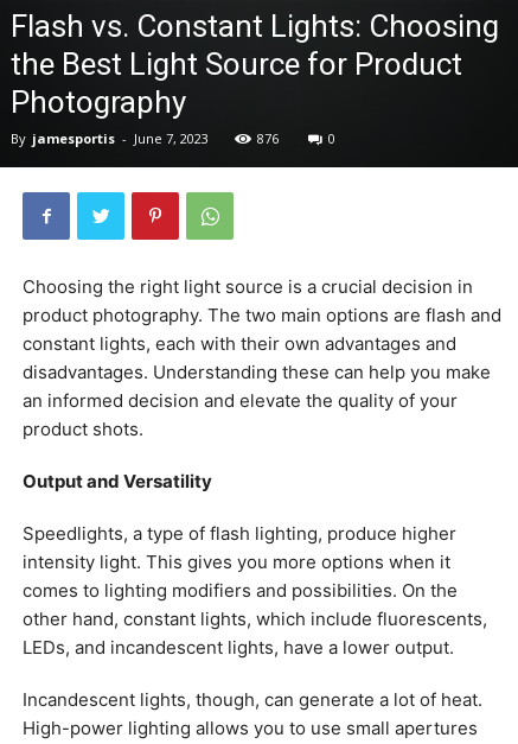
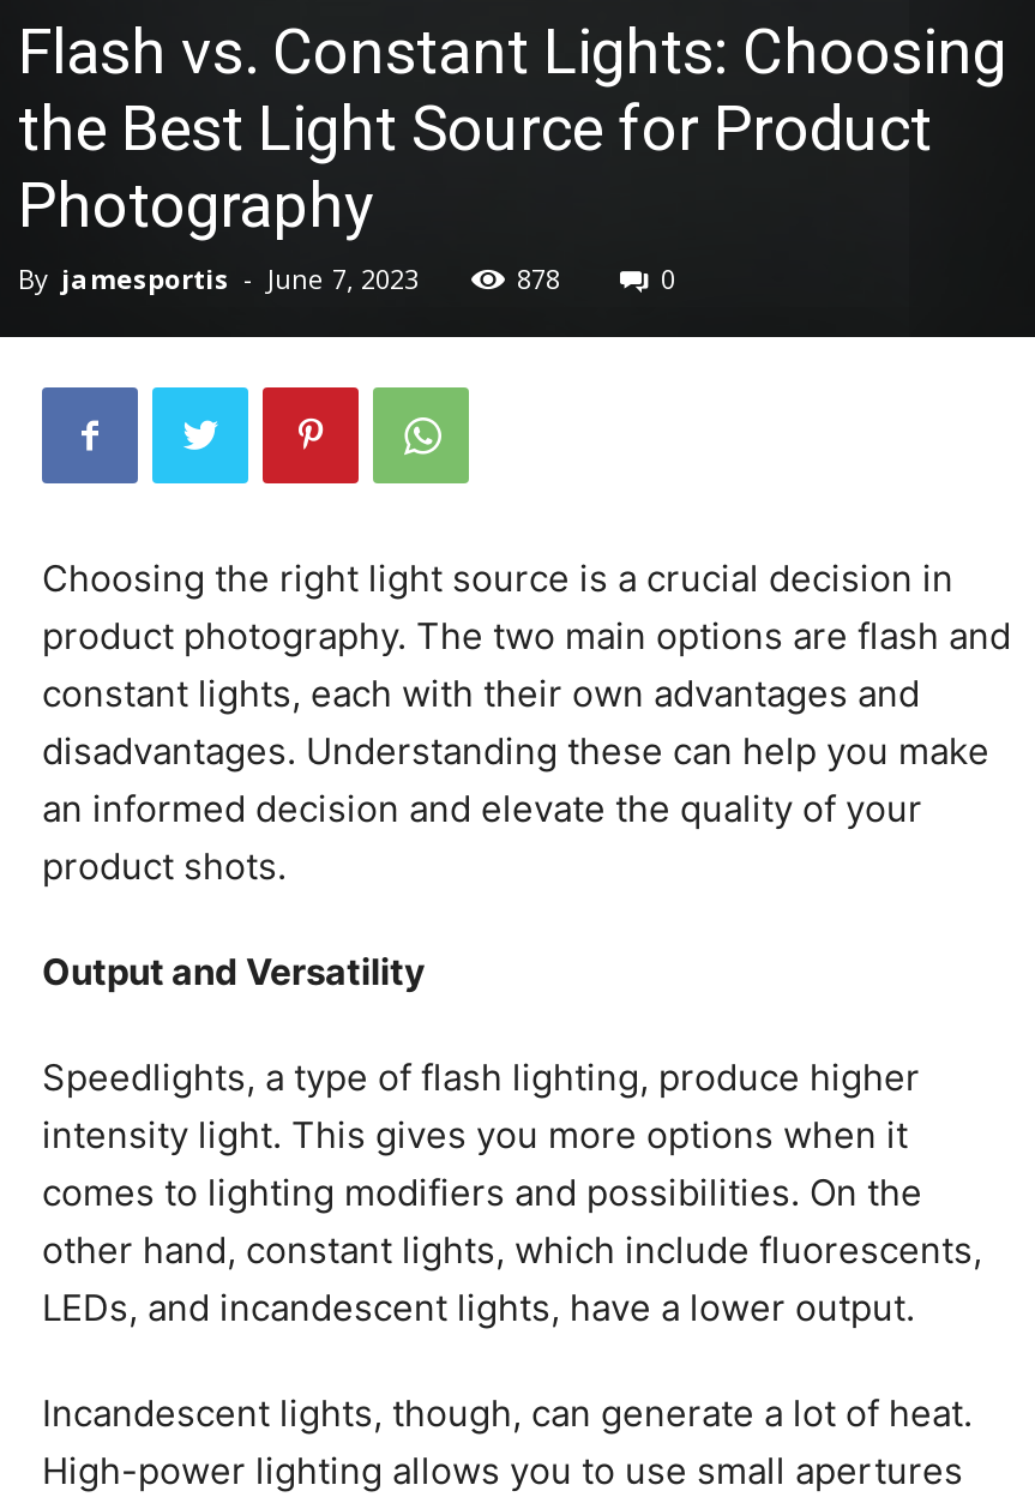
[257,129,279,147] 876 -> [517,260,560,296] 878

